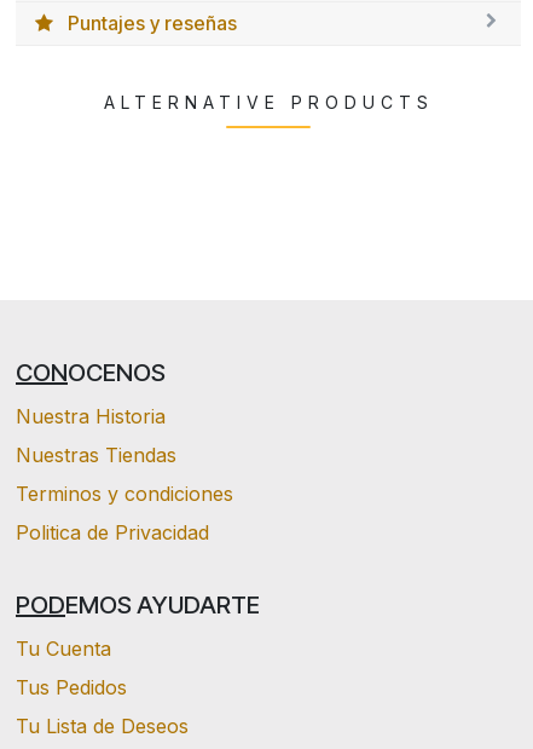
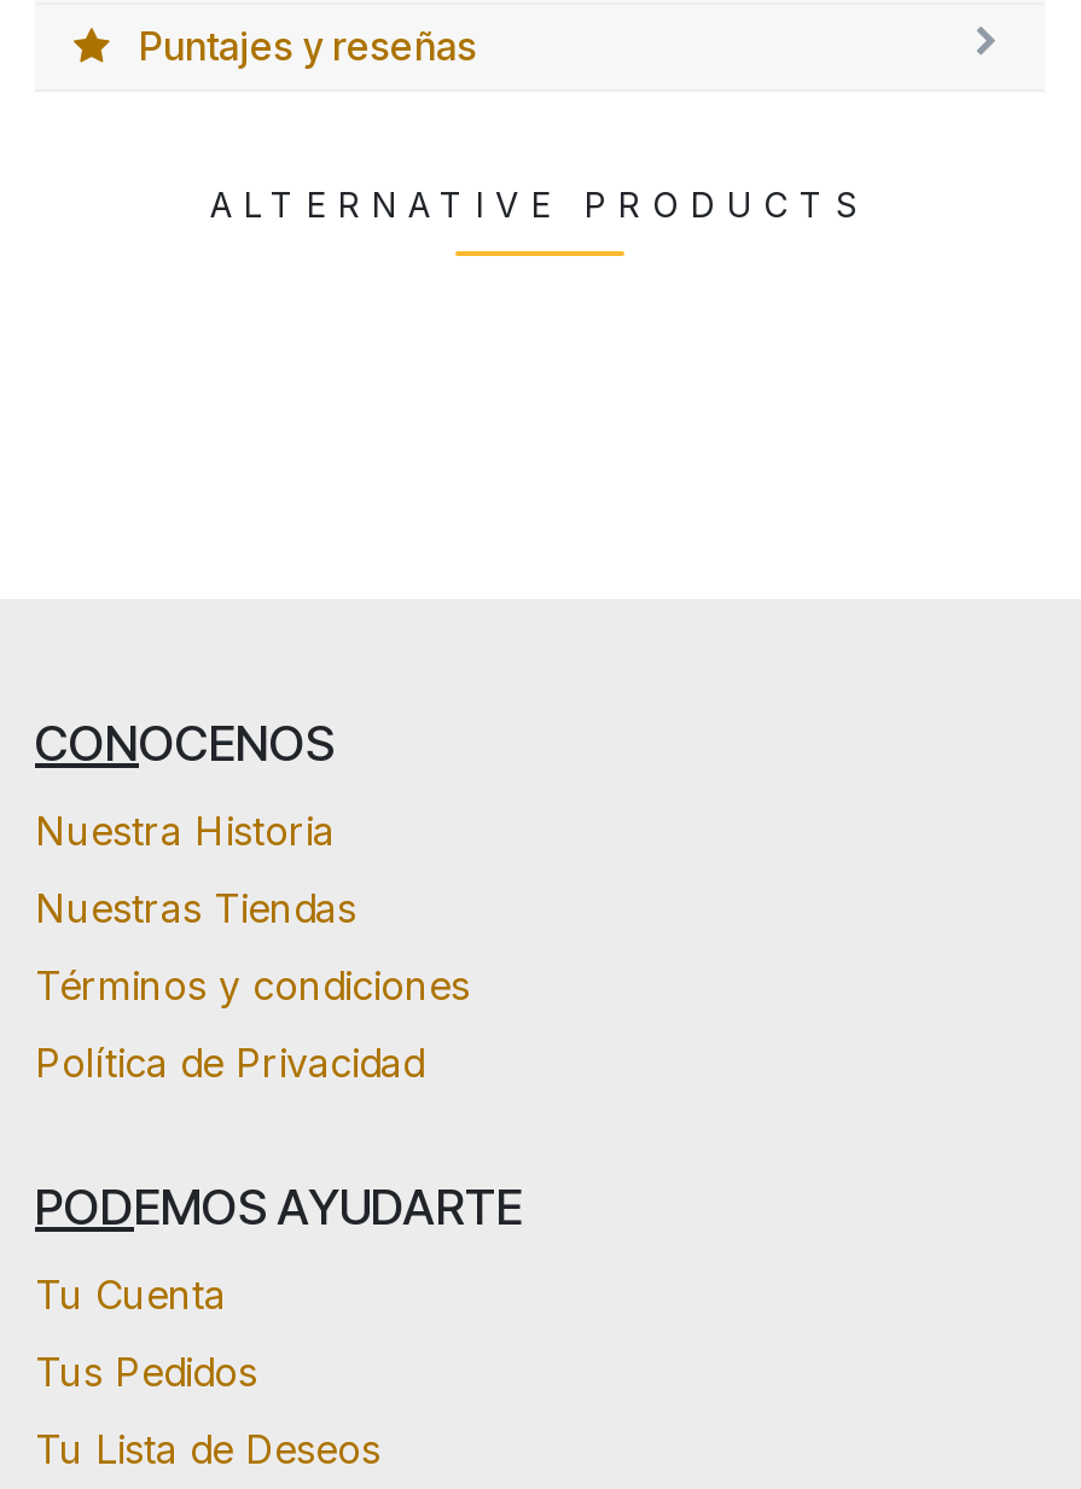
[16,482,233,506] Terminos y condiciones -> [35,961,470,1010] Términos y condiciones
[16,520,209,545] Politica de Privacidad -> [35,1039,424,1087] Política de Privacidad

